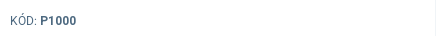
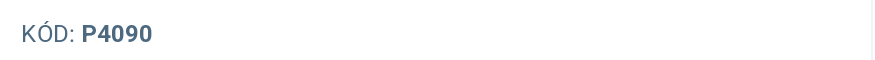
[10,14,76,28] KÓD: P1000 -> [21,21,153,49] KÓD: P4090

